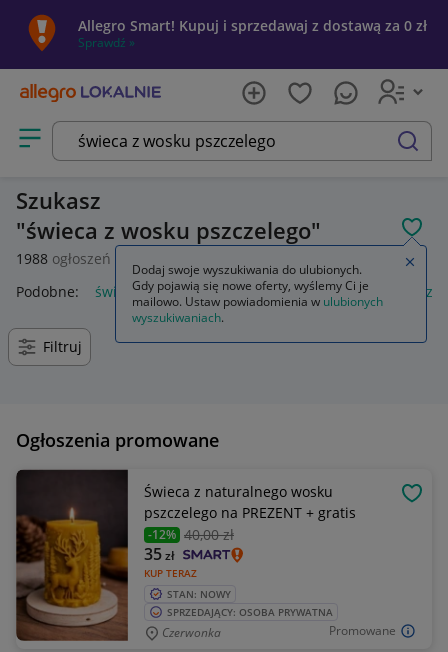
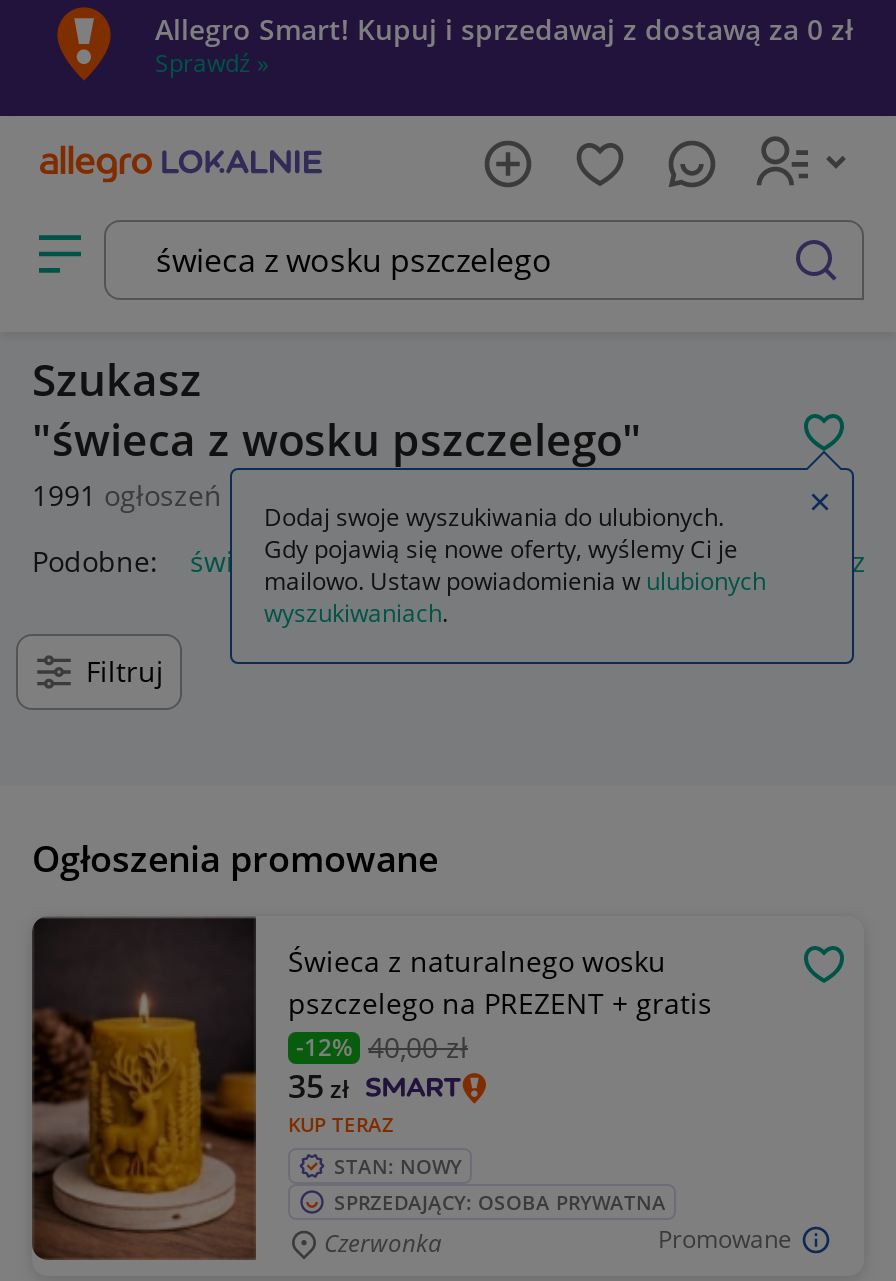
[16,249,111,268] 1988 ogłoszeń -> [32,476,222,514] 1991 ogłoszeń

